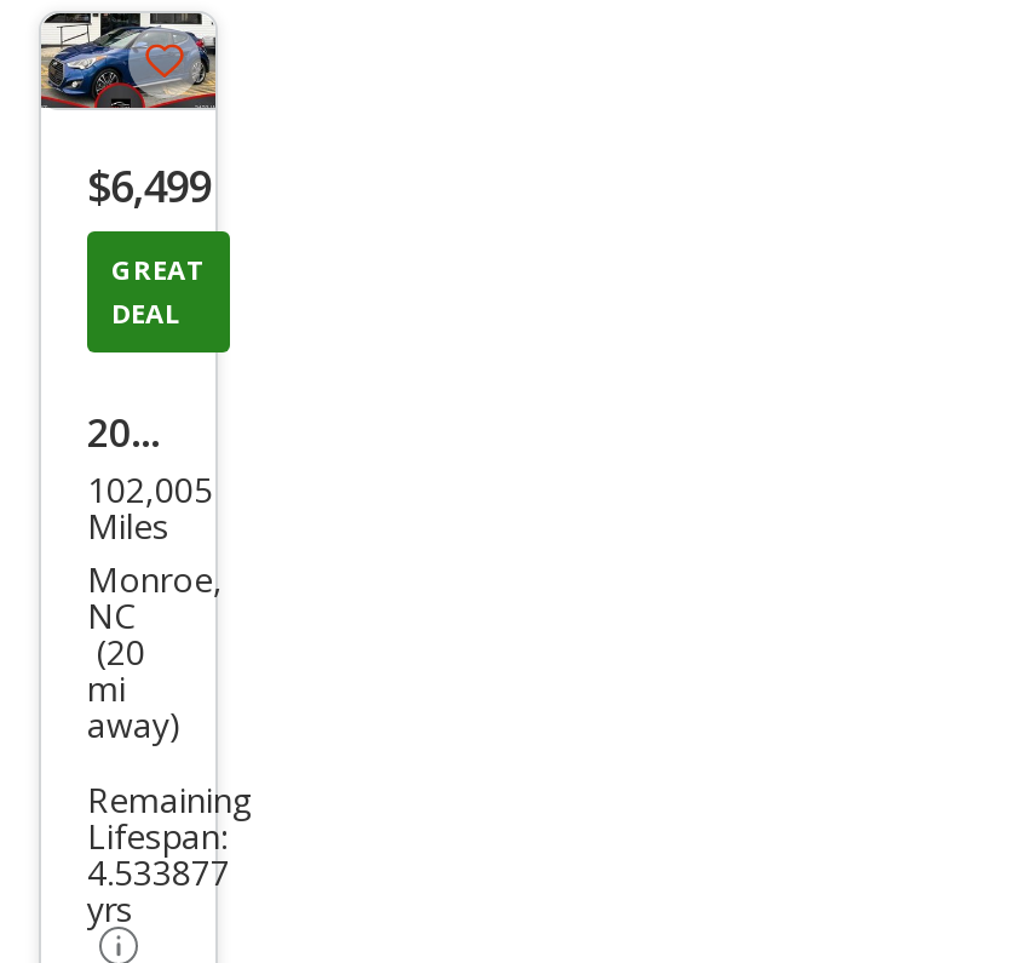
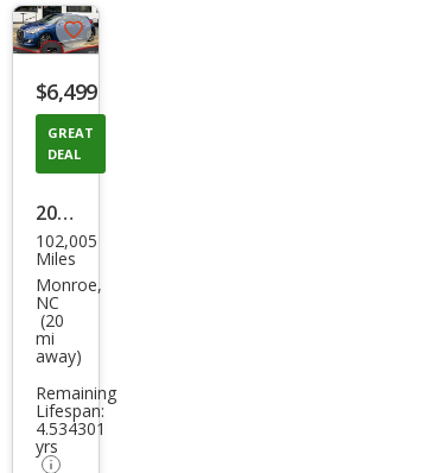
[87,849,230,895] 4.533877 -> [36,417,106,440] 4.534301

